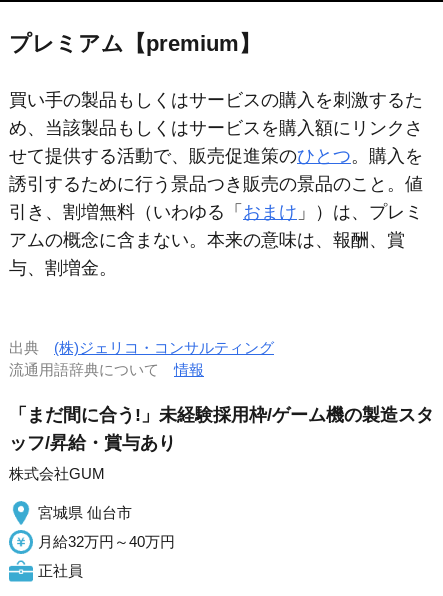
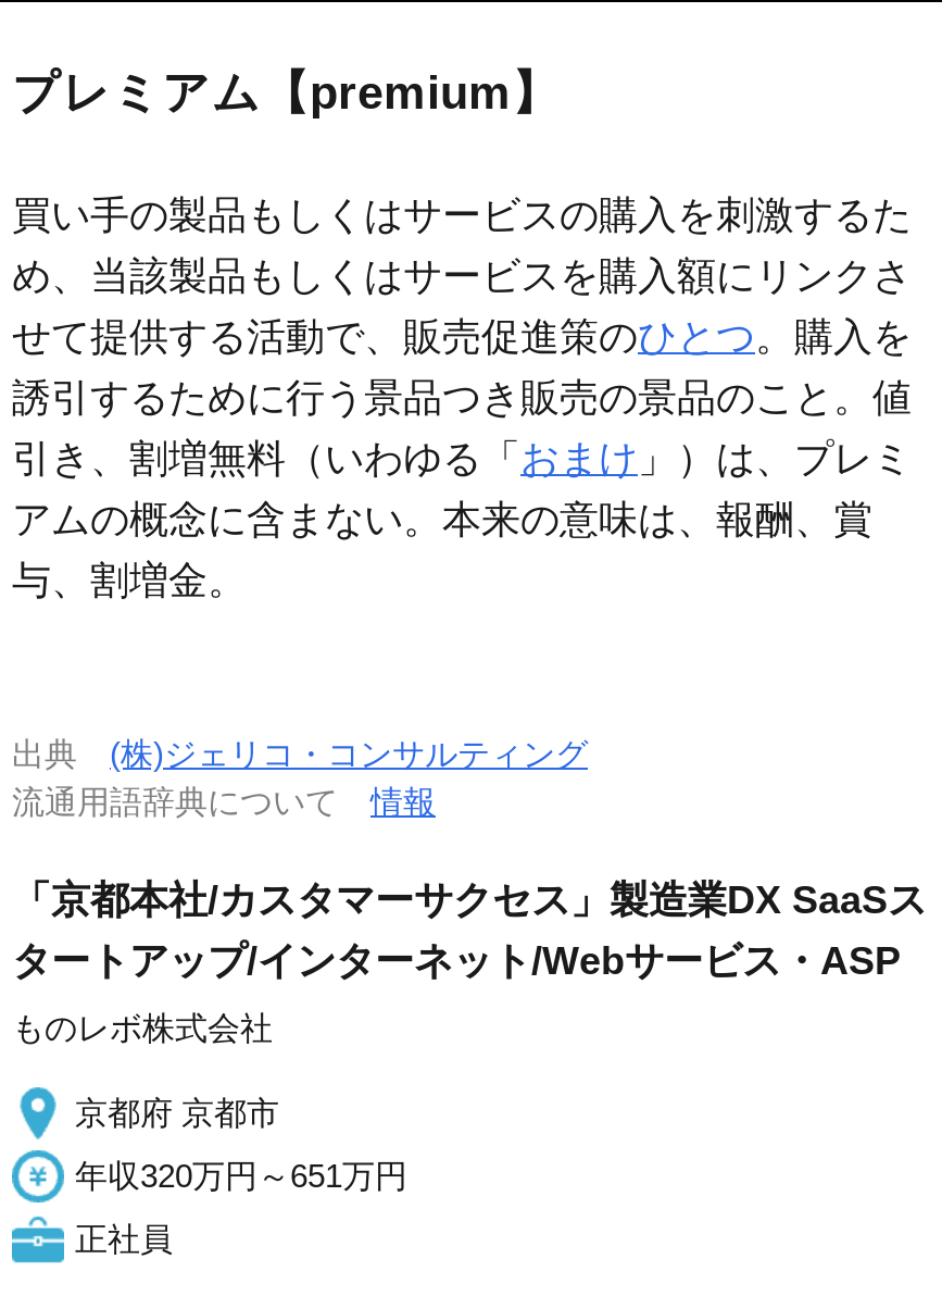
[9,405,434,453] 「まだ間に合う!」未経験採用枠/ゲーム機の製造スタ | ッフ/昇給・賞与あり -> [12,878,927,983] 「京都本社/カスタマーサクセス」製造業DX SaaSス | タートアップ/インターネット/Webサービス・ASP
[9,465,105,482] 株式会社GUM -> [12,1009,273,1046] ものレボ株式会社
[38,504,132,521] 宮城県 仙台市 -> [75,1094,279,1131] 京都府 京都市
[38,533,175,550] 月給32万円～40万円 -> [75,1157,407,1194] 年収320万円～651万円

